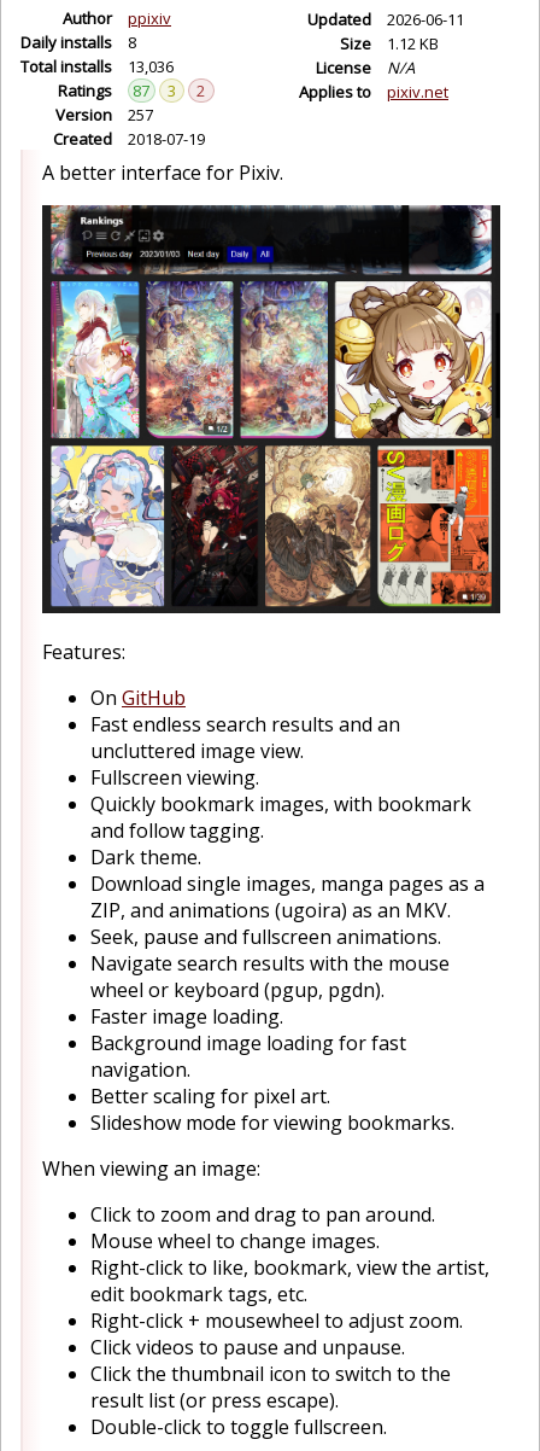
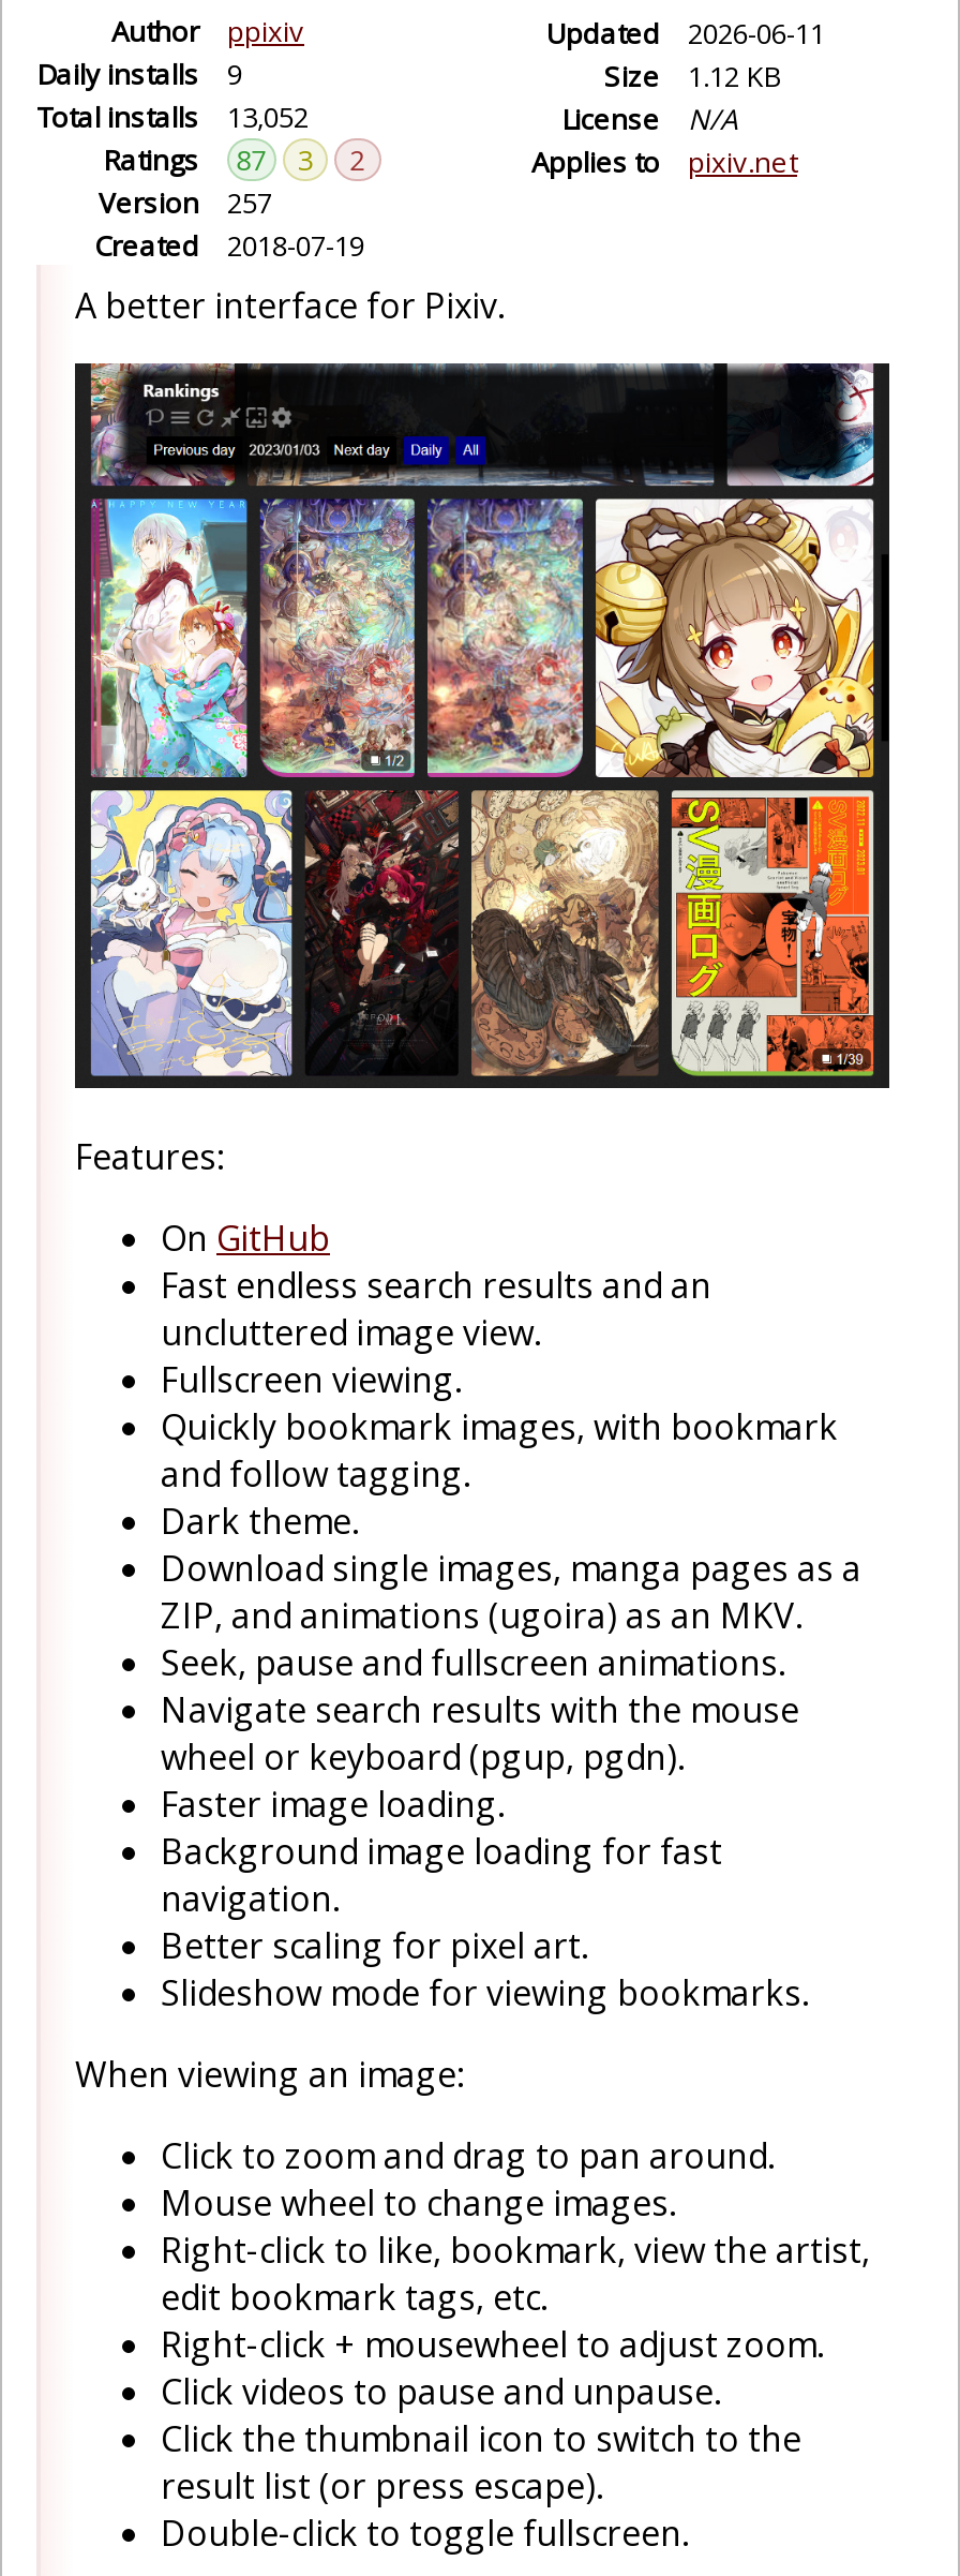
[20,31,136,53] Daily installs 8 -> [36,55,242,93] Daily installs 9
[20,56,174,77] Total installs 13,036 -> [36,98,309,136] Total installs 13,052

